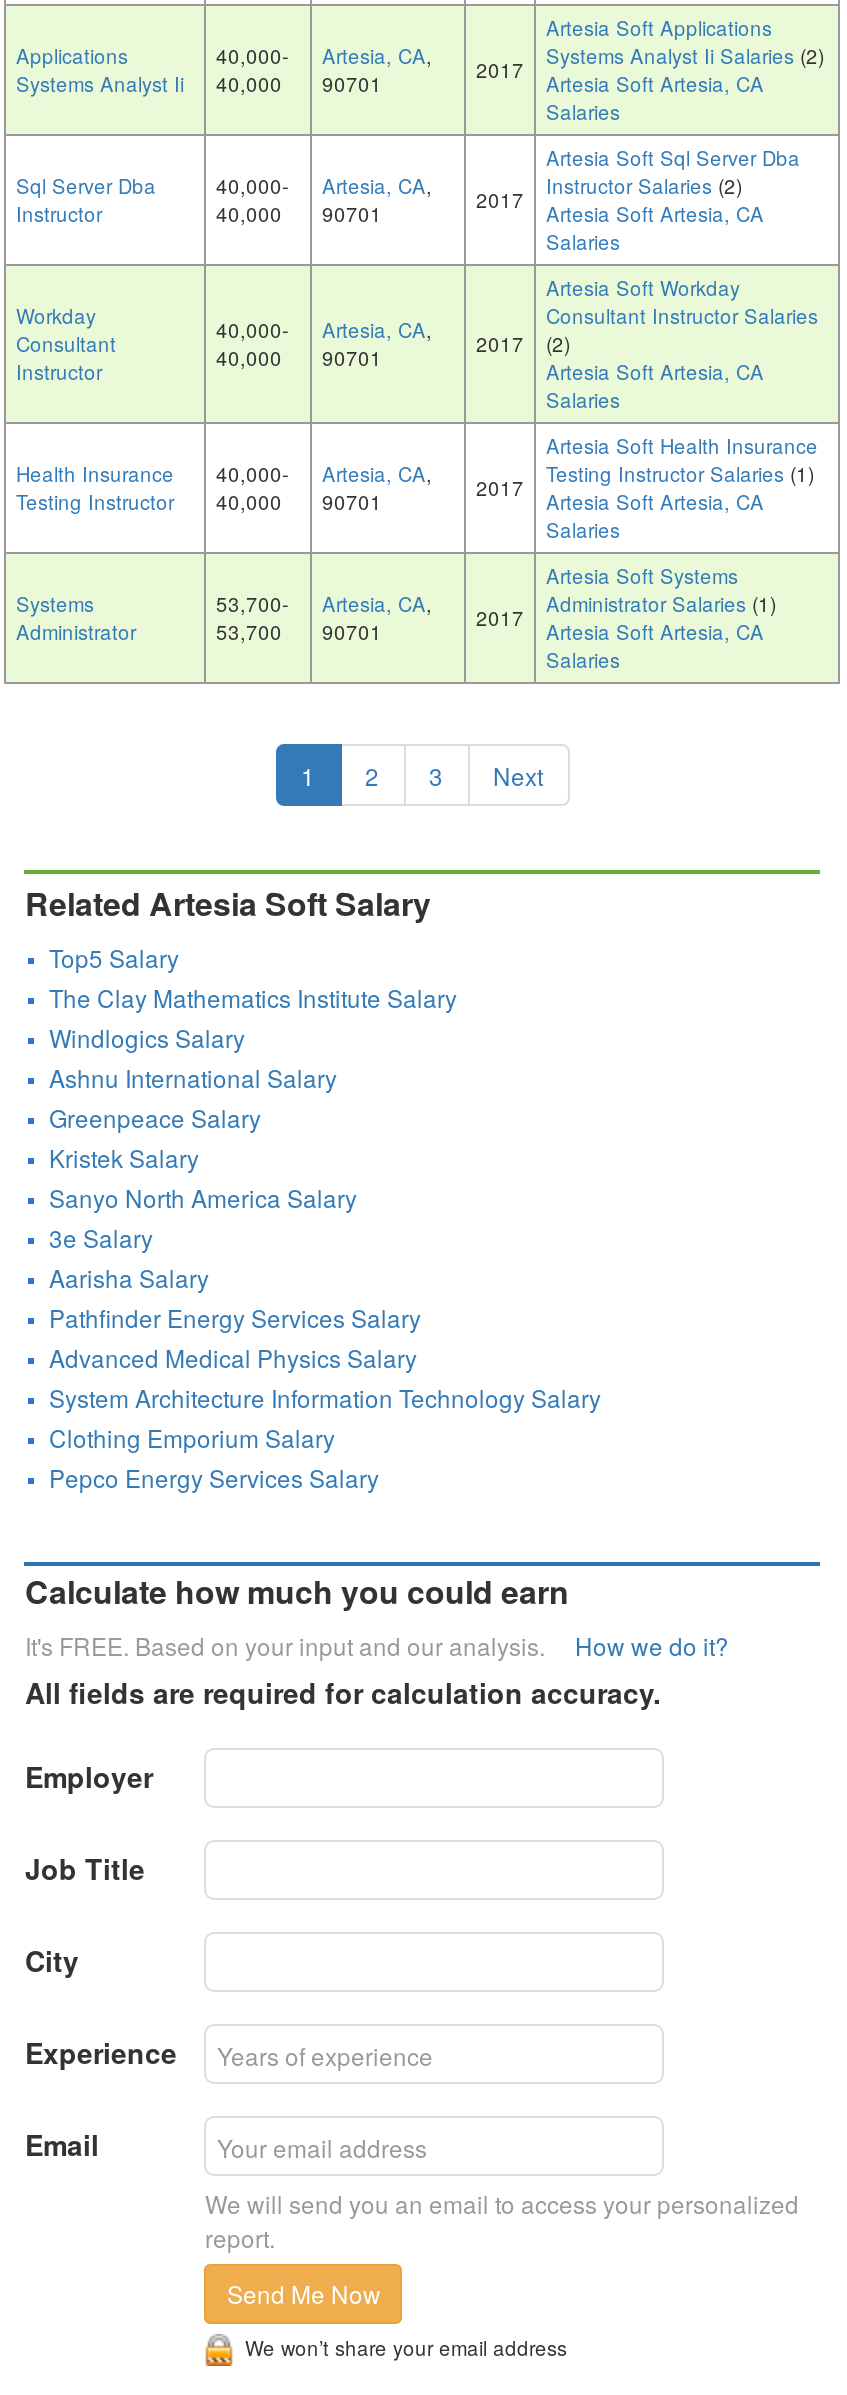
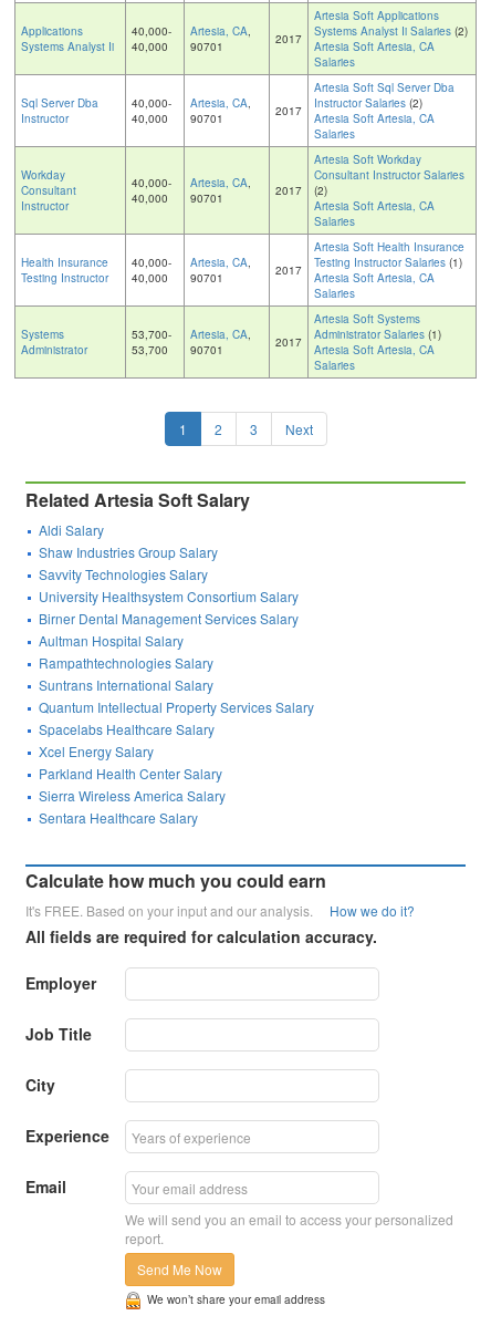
[49,940,601,1494] Top5 Salary | The Clay Mathematics Institute Salary | Windlogics Salary | Ashnu International Salary | Greenpeace Salary | Kristek Salary | Sanyo North America Salary | 3e Salary | Aarisha Salary | Pathfinder Energy Services Salary | Advanced Medical Physics Salary | System Architecture Information Technology Salary | Clothing Emporium Salary | Pepco Energy Services Salary -> [39,520,315,827] Aldi Salary | Shaw Industries Group Salary | Savvity Technologies Salary | University Healthsystem Consortium Salary | Birner Dental Management Services Salary | Aultman Hospital Salary | Rampathtechnologies Salary | Suntrans International Salary | Quantum Intellectual Property Services Salary | Spacelabs Healthcare Salary | Xcel Energy Salary | Parkland Health Center Salary | Sierra Wireless America Salary | Sentara Healthcare Salary

